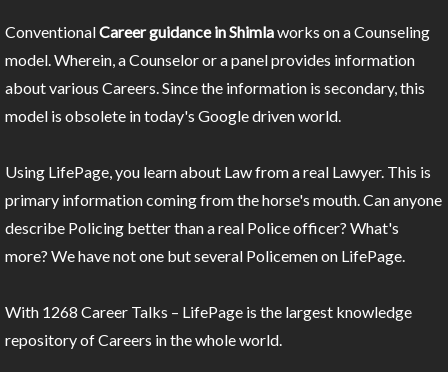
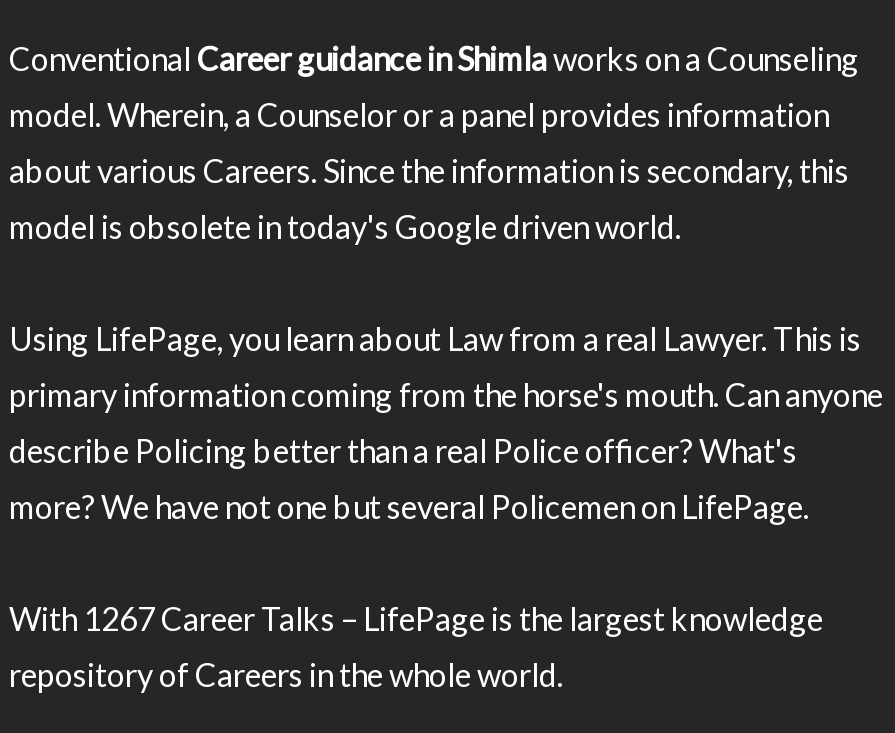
[5,302,412,321] With 1268 Career Talks – LifePage is the largest knowledge -> [9,600,823,638] With 1267 Career Talks – LifePage is the largest knowledge

